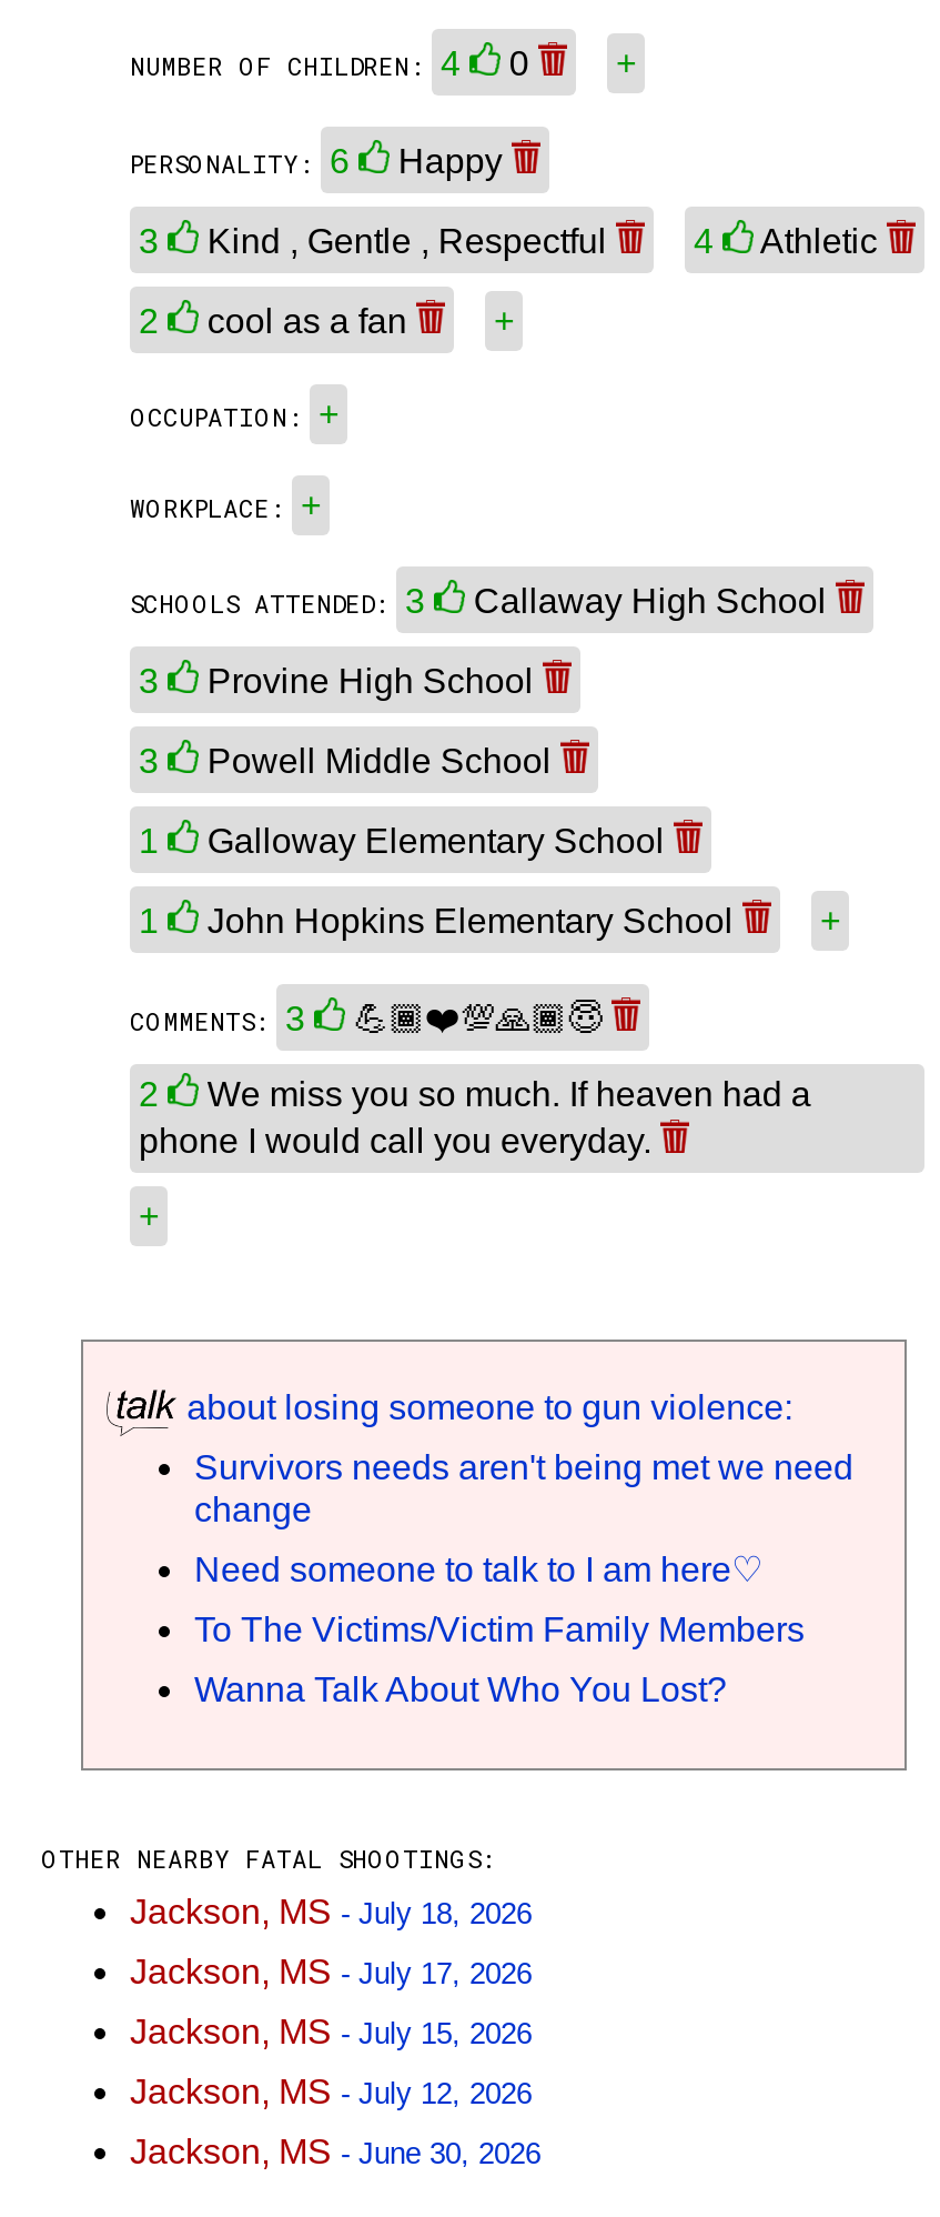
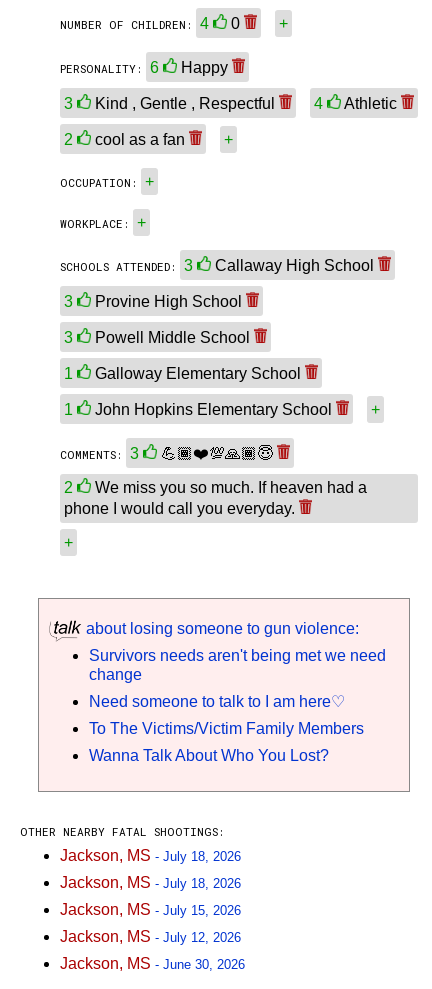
[130,1952,532,1989] Jackson, MS - July 17, 2026 -> [60,873,241,890] Jackson, MS - July 18, 2026

